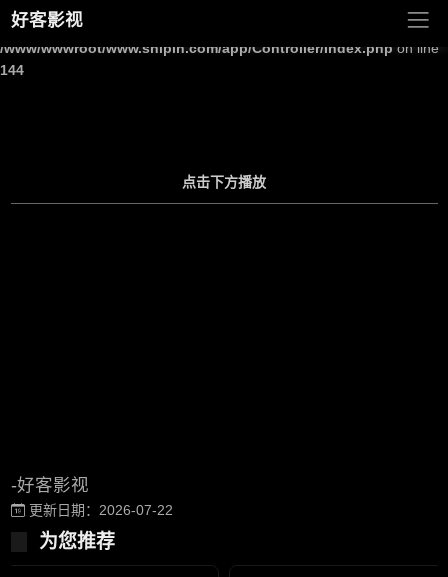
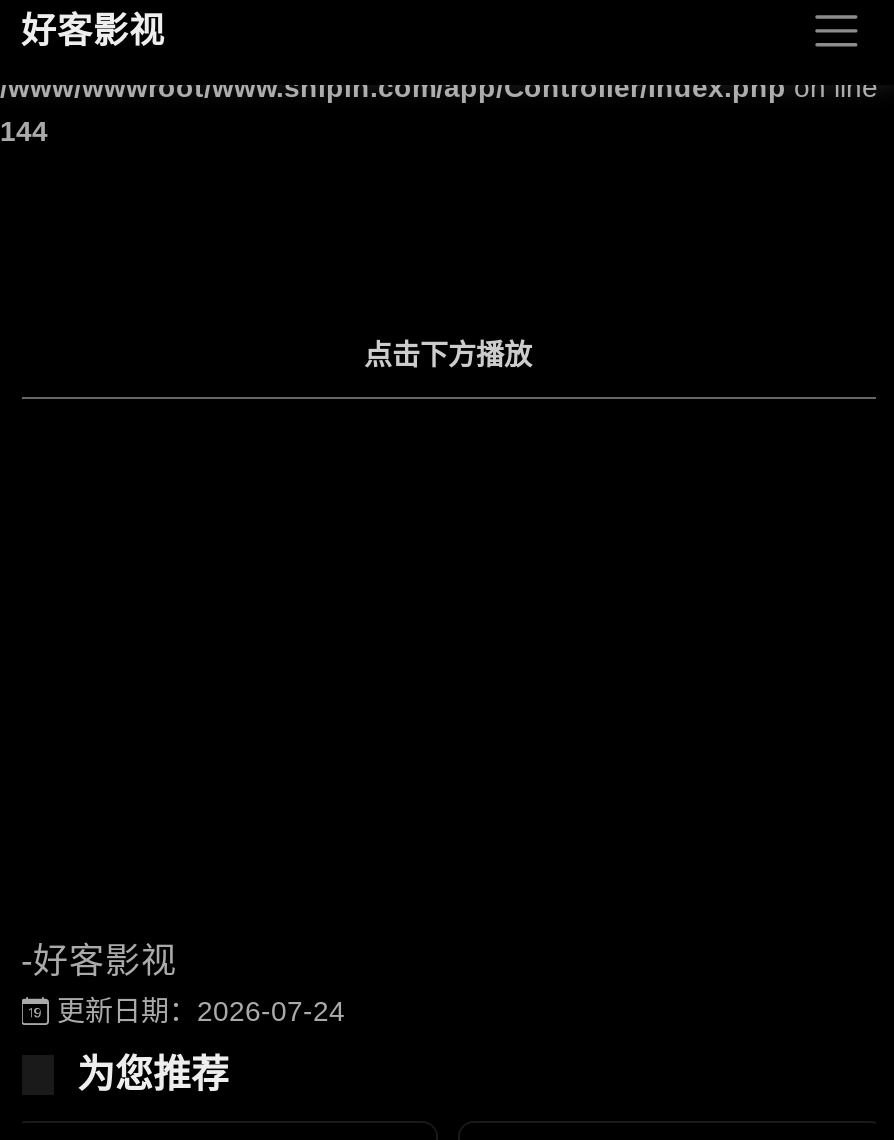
[24,502,172,518] 更新日期：2026-07-22 -> [49,995,345,1027] 更新日期：2026-07-24

